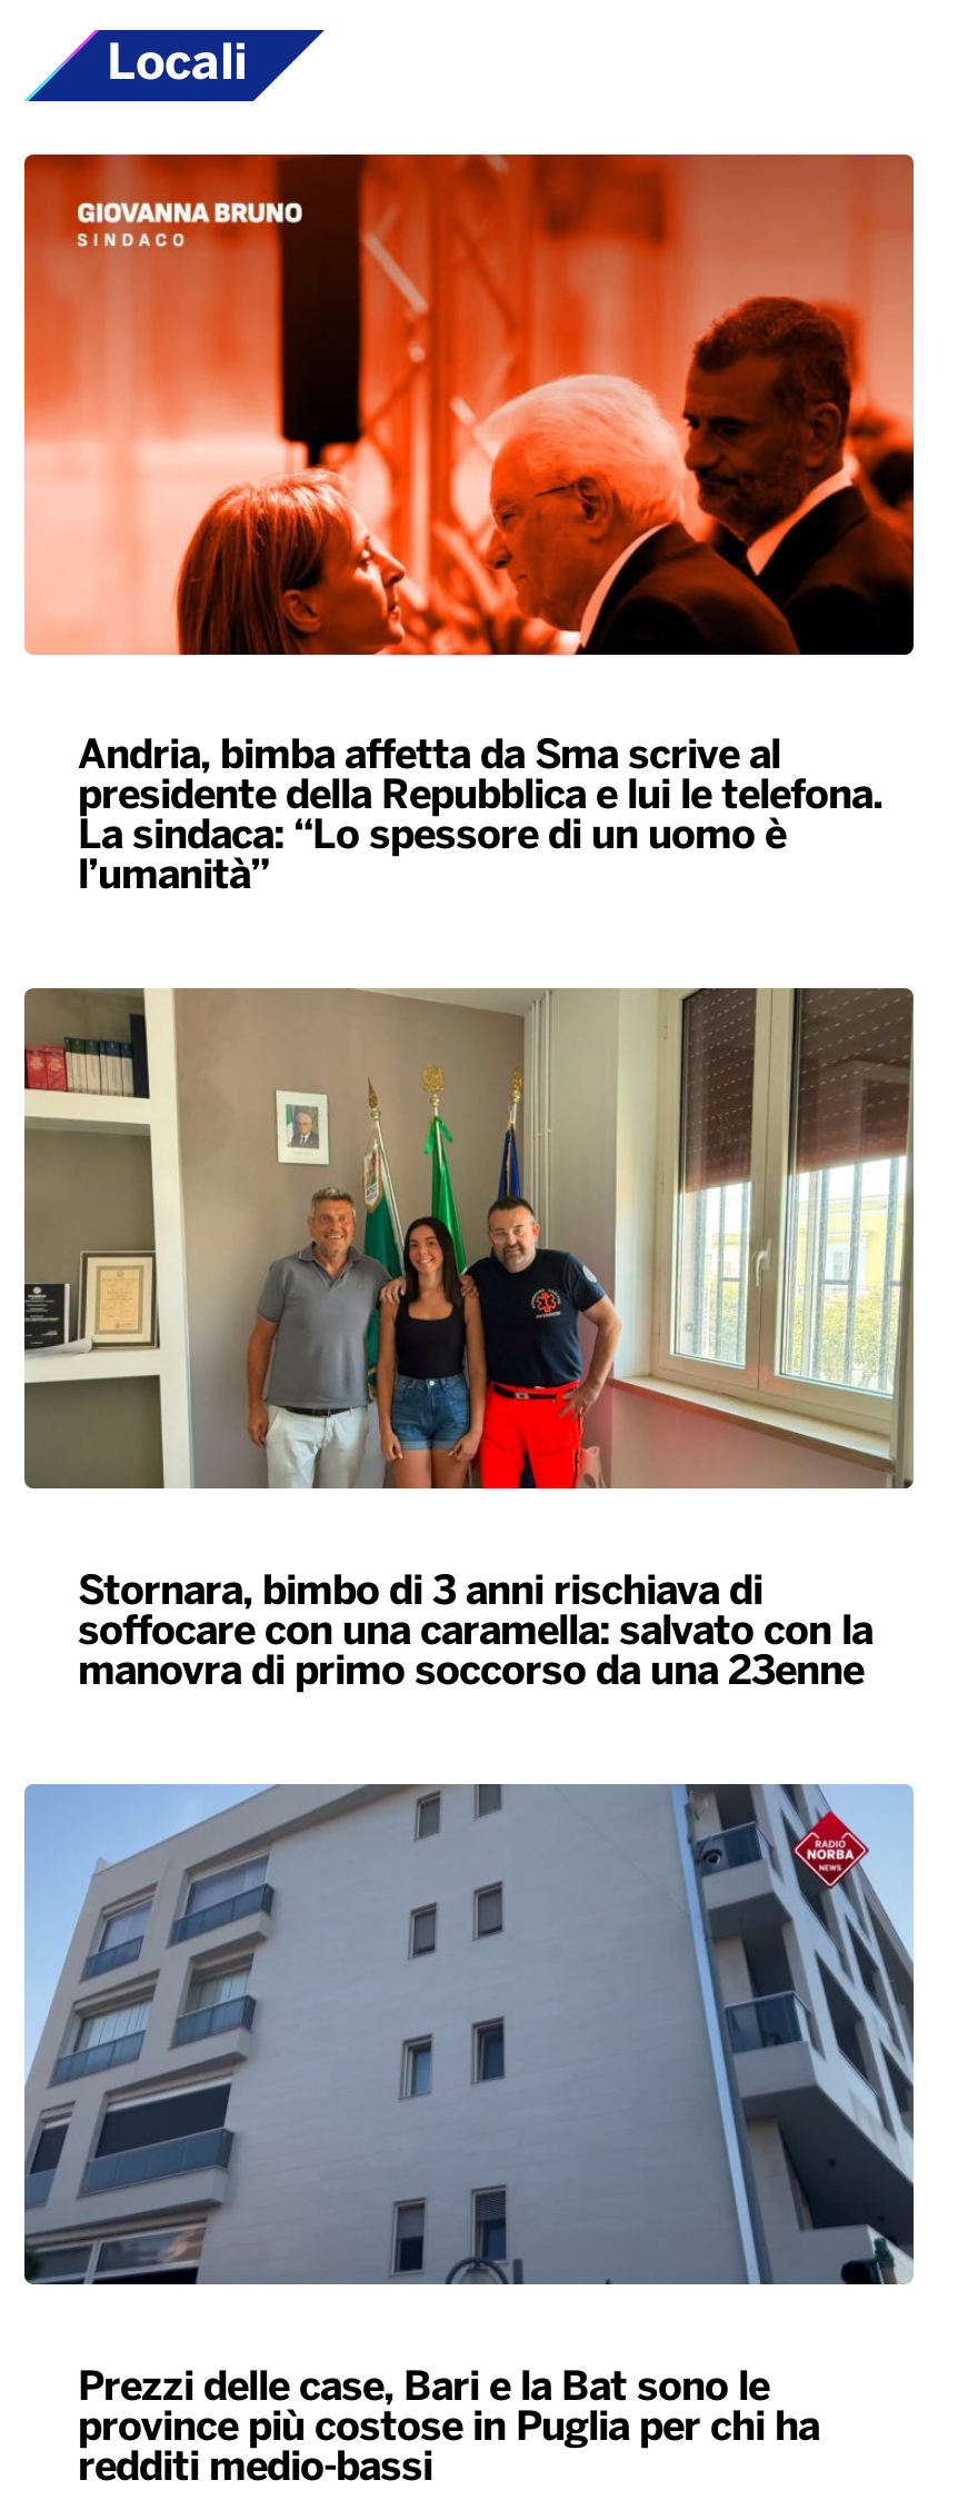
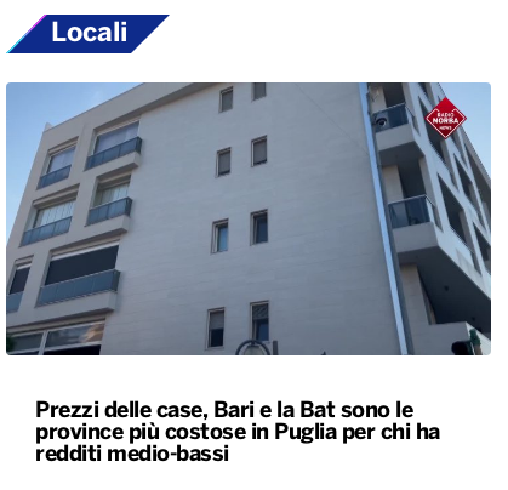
[22,152,916,898] [image] | Andria, bimba affetta da Sma scrive al | presidente della Repubblica e lui le telefona. | La sindaca: “Lo spessore di un uomo è | l’umanità” -> none
[22,986,916,1694] [image] | Stornara, bimbo di 3 anni rischiava di | soffocare con una caramella: salvato con la | manovra di primo soccorso da una 23enne -> none

